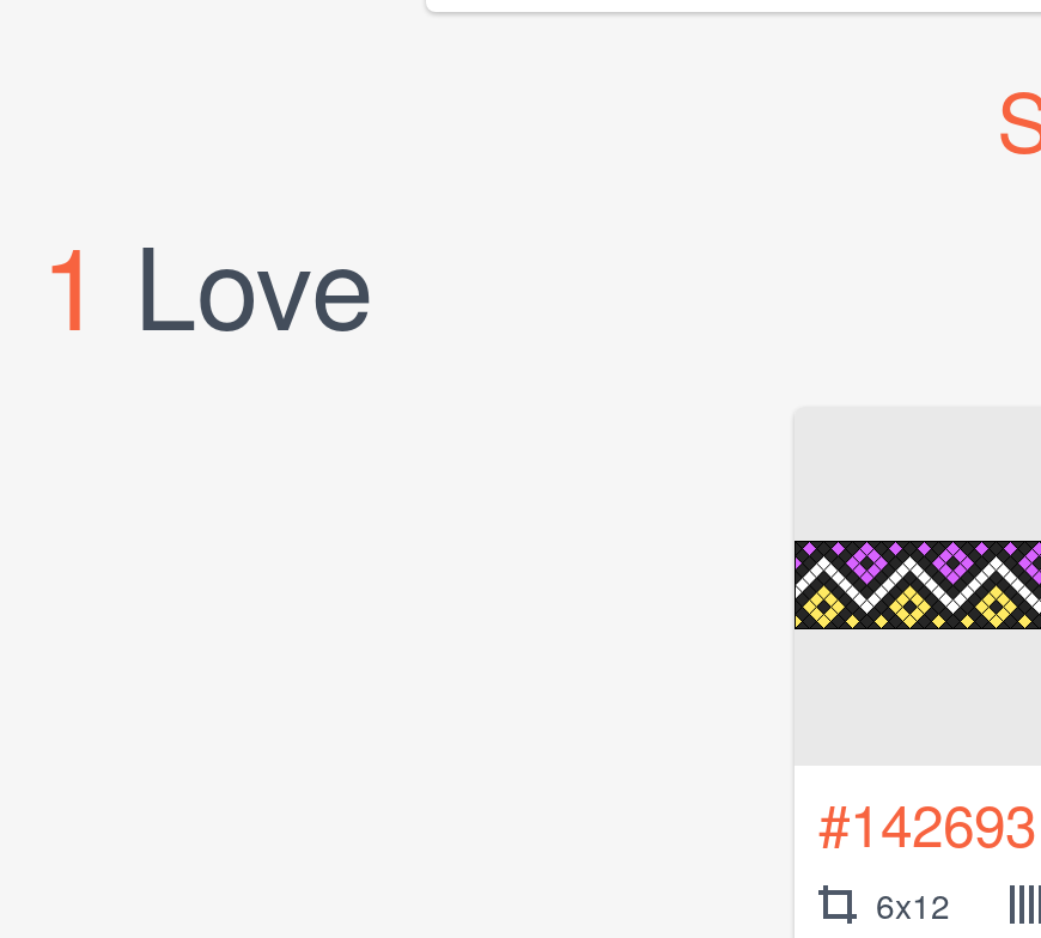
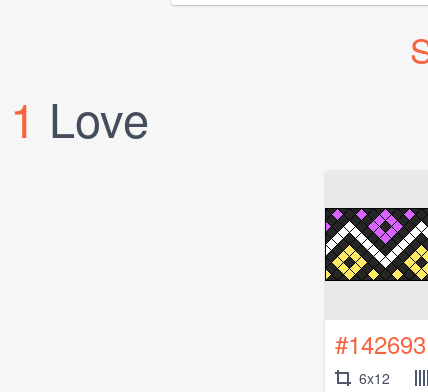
[792,498,1034,672] [image] -> [324,207,425,282] [image]

